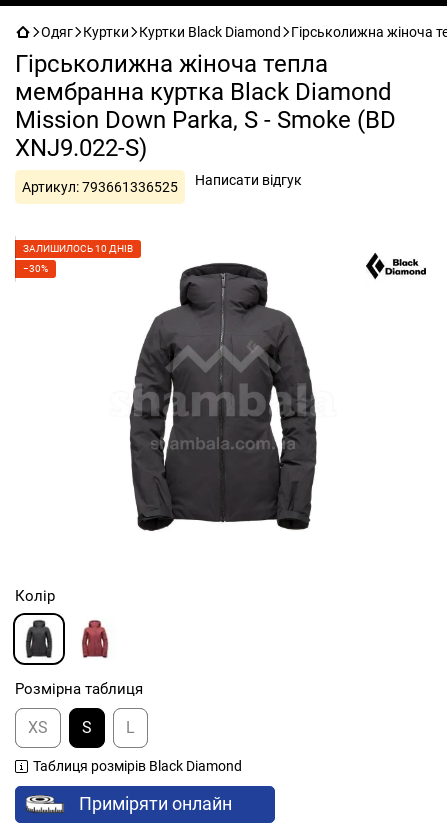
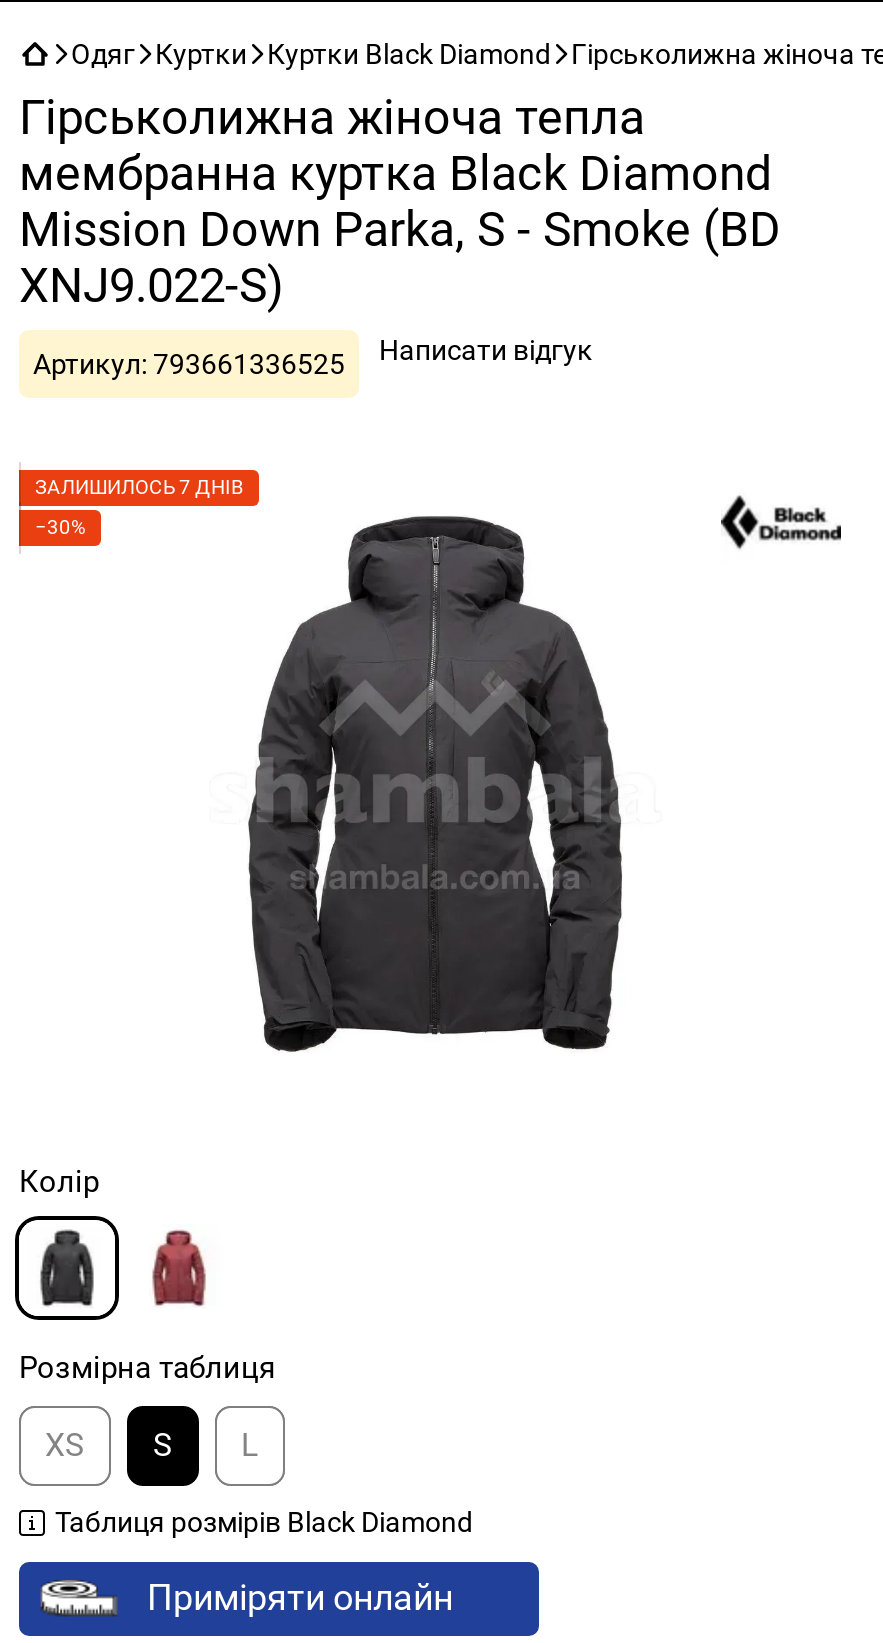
[23,243,133,254] ЗАЛИШИЛОСЬ 10 ДНІВ -> [35,476,243,498] ЗАЛИШИЛОСЬ 7 ДНІВ

